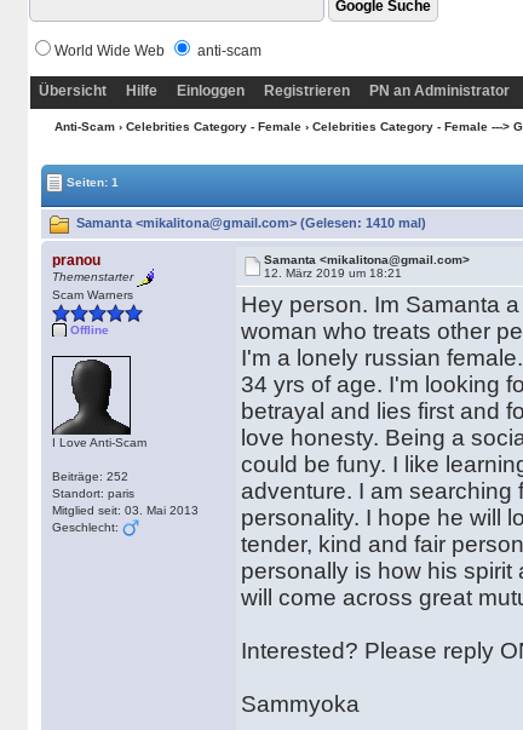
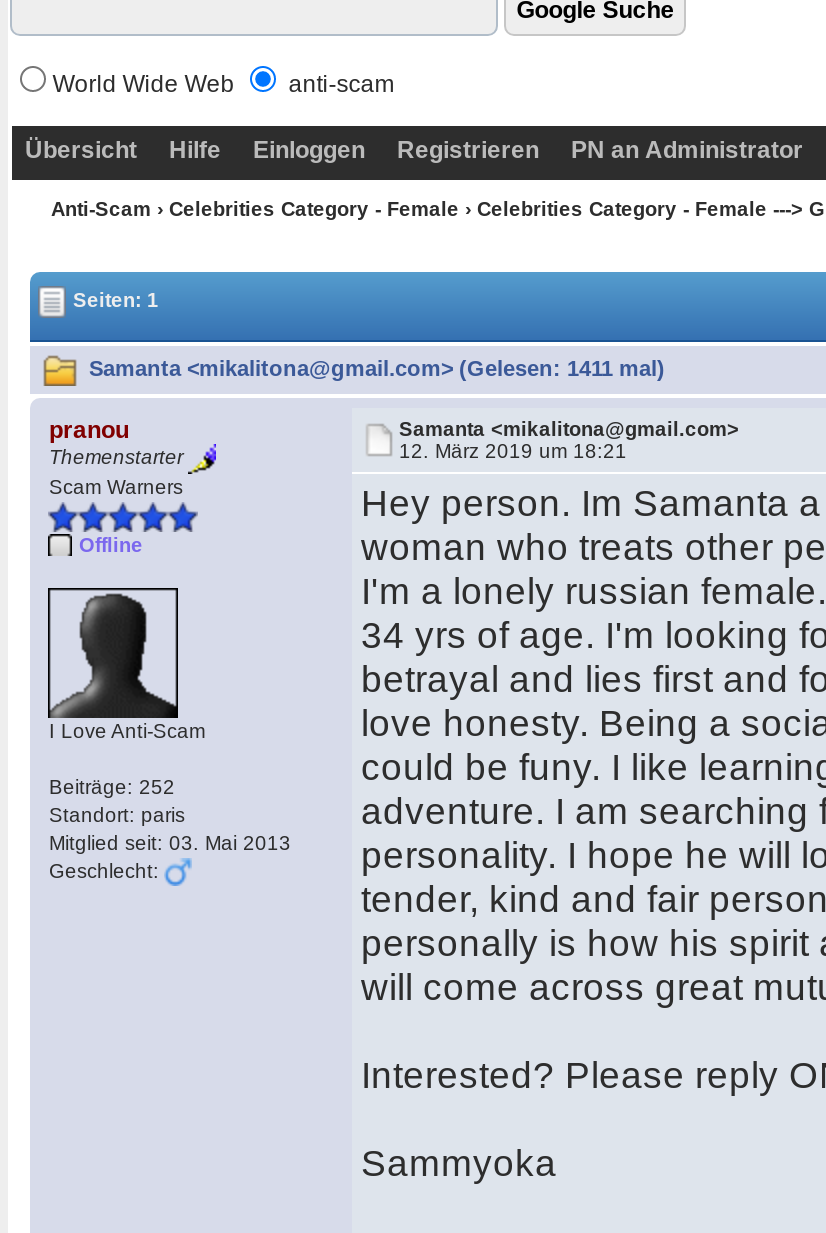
[73,215,427,230] Samanta <mikalitona@gmail.com> (Gelesen: 1410 mal) -> [83,356,665,380] Samanta <mikalitona@gmail.com> (Gelesen: 1411 mal)

